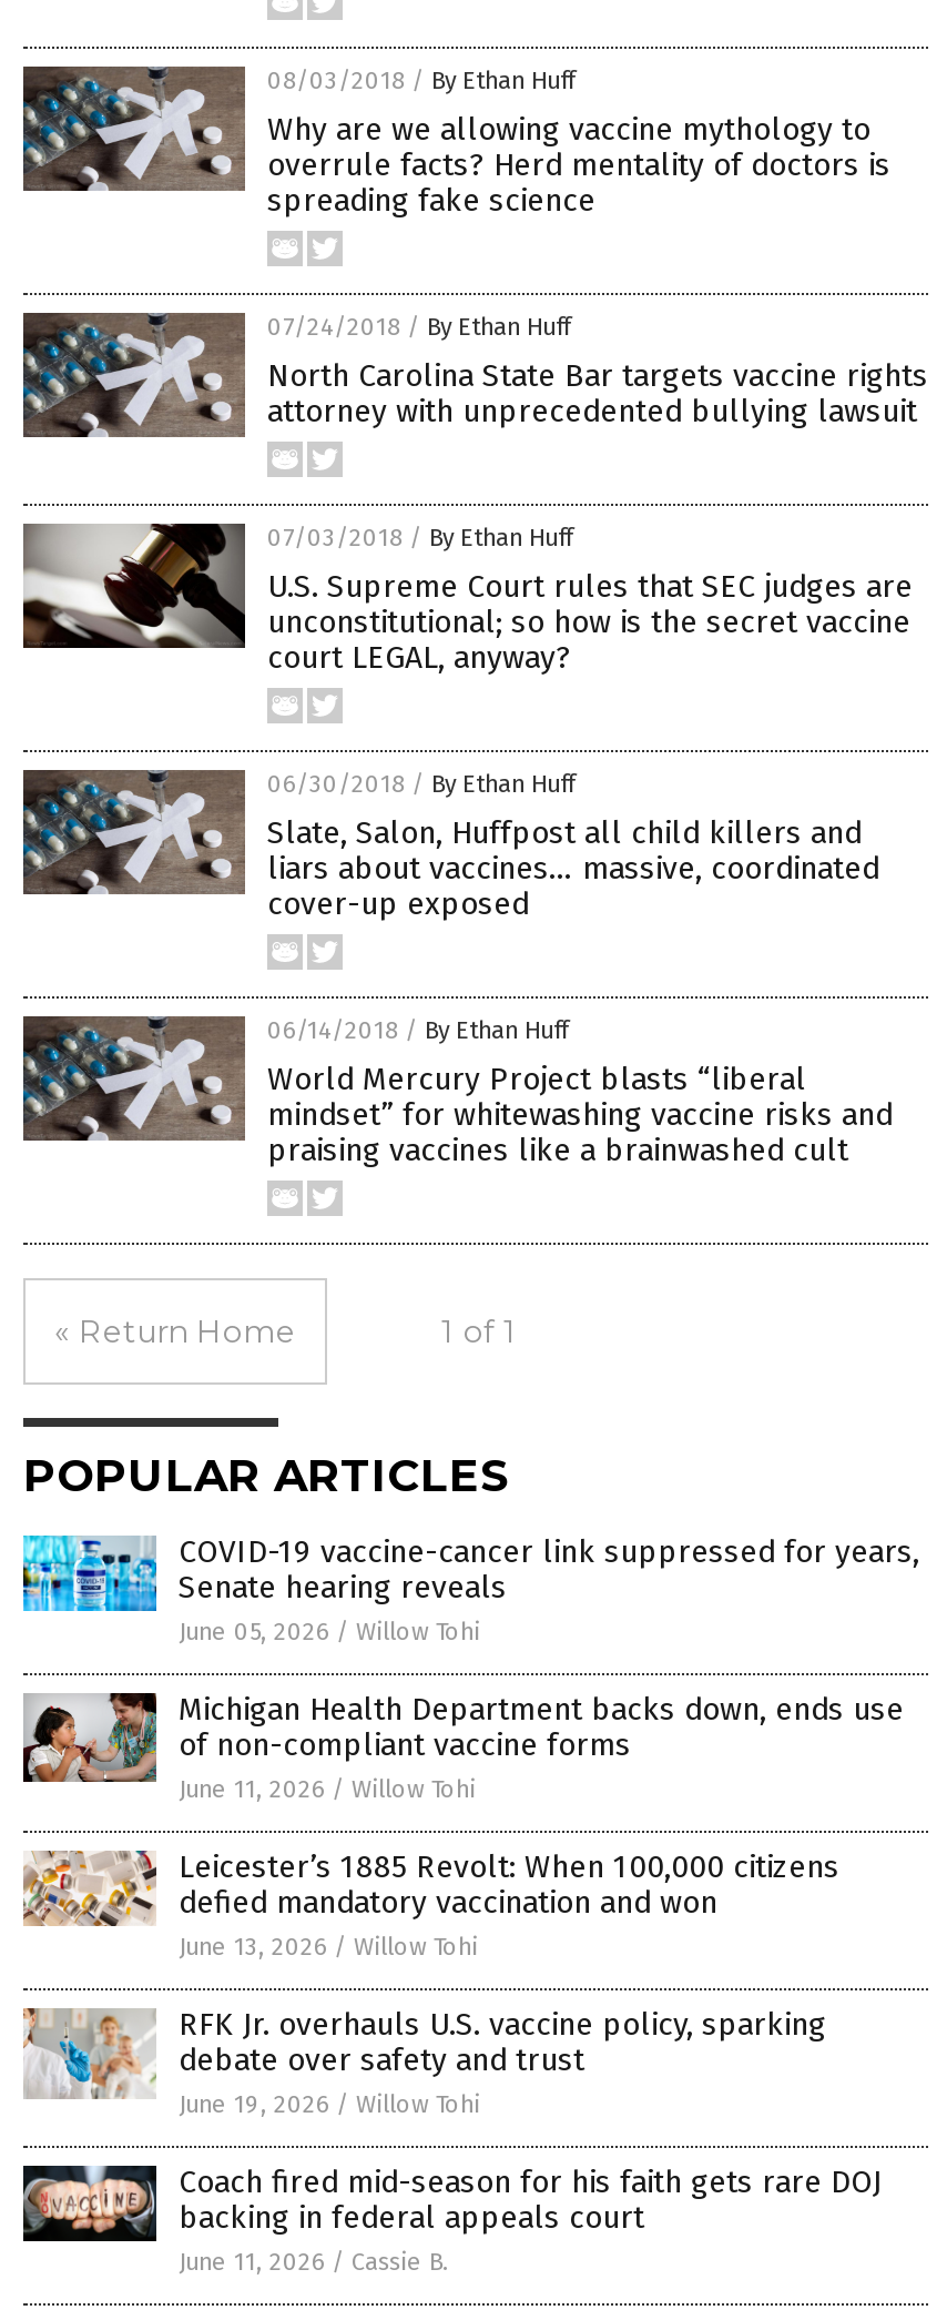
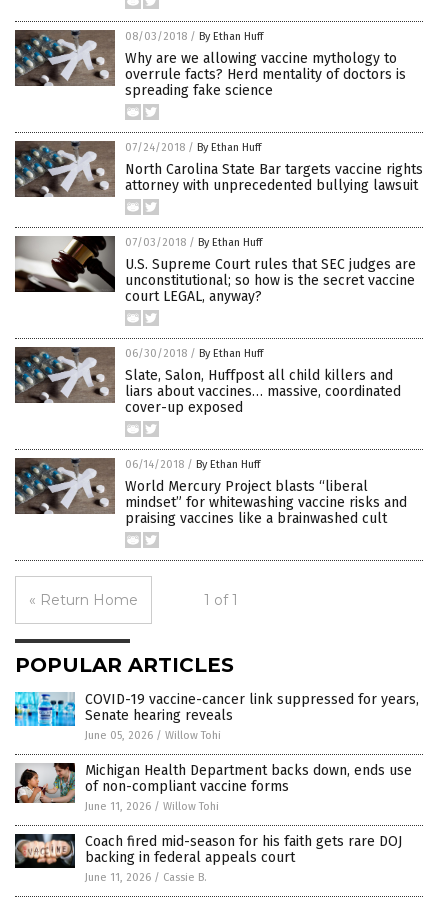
[21,1848,839,2119] [image] | Leicester’s 1885 Revolt: When 100,000 citizens | defied mandatory vaccination and won | June 13, 2026 / Willow Tohi | RFK Jr. overhauls U.S. vaccine policy, sparking | debate over safety and trust | June 19, 2026 / Willow Tohi -> none
[23,2008,147,2097] [image] -> none

